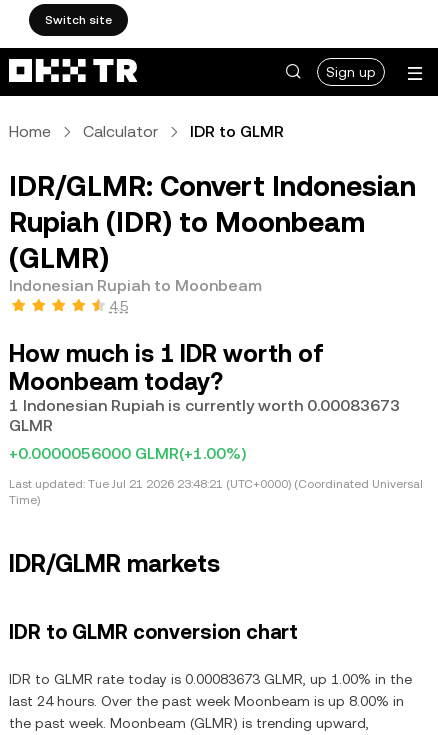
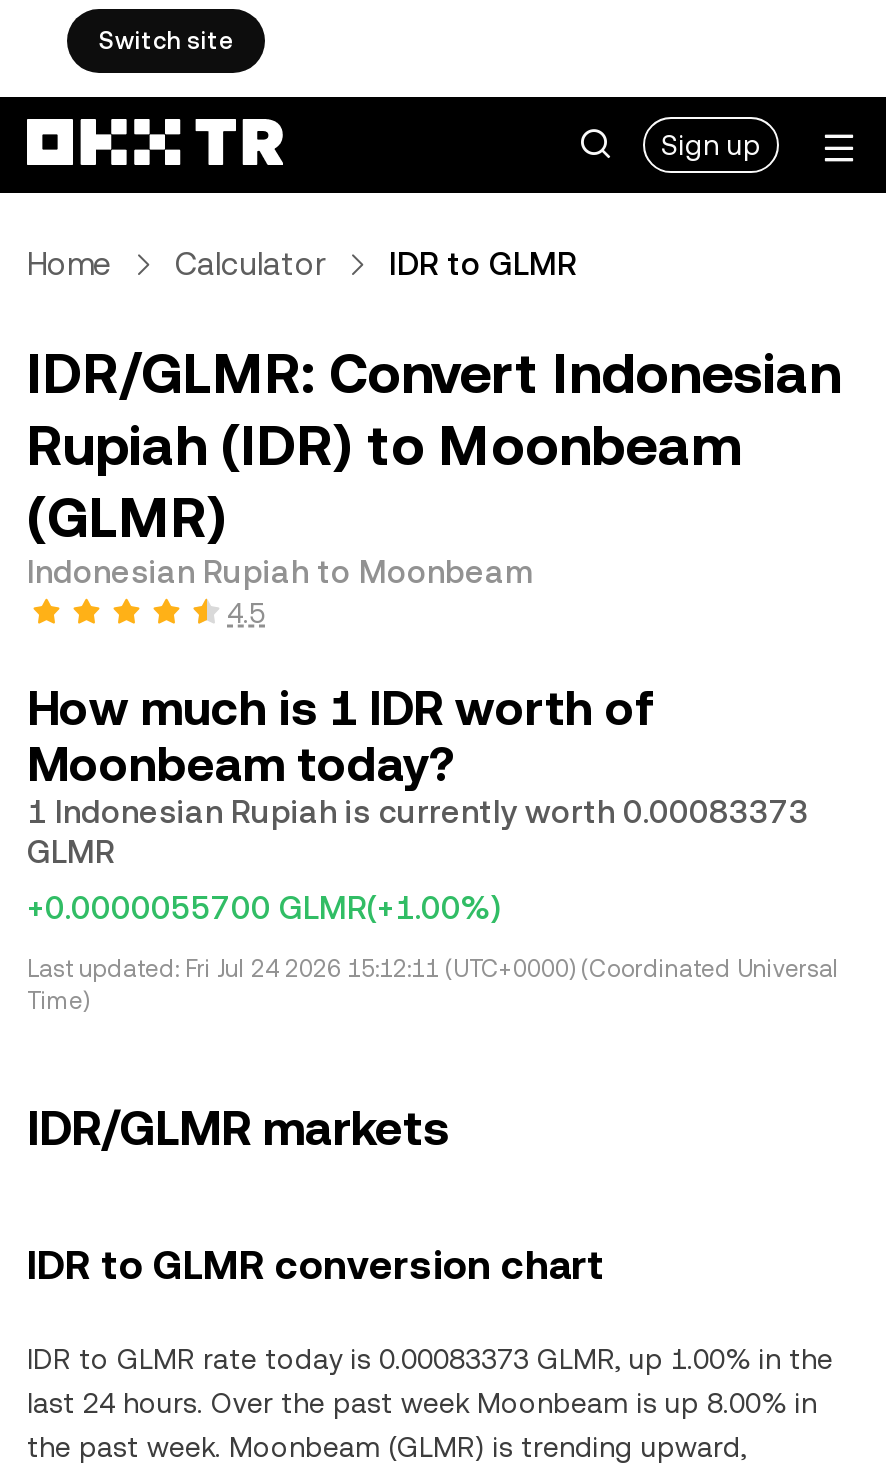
[9,396,400,415] 1 Indonesian Rupiah is currently worth 0.00083673 -> [27,793,809,831] 1 Indonesian Rupiah is currently worth 0.00083373
[9,444,246,463] +0.0000056000 GLMR(+1.00%) -> [27,889,501,927] +0.0000055700 GLMR(+1.00%)
[9,477,423,491] Last updated: Tue Jul 21 2026 23:48:21 (UTC+0000) (Coordinated Universal -> [27,955,839,983] Last updated: Fri Jul 24 2026 15:12:11 (UTC+0000) (Coordinated Universal
[9,671,412,687] IDR to GLMR rate today is 0.00083673 GLMR, up 1.00% in the -> [27,1343,833,1375] IDR to GLMR rate today is 0.00083373 GLMR, up 1.00% in the

